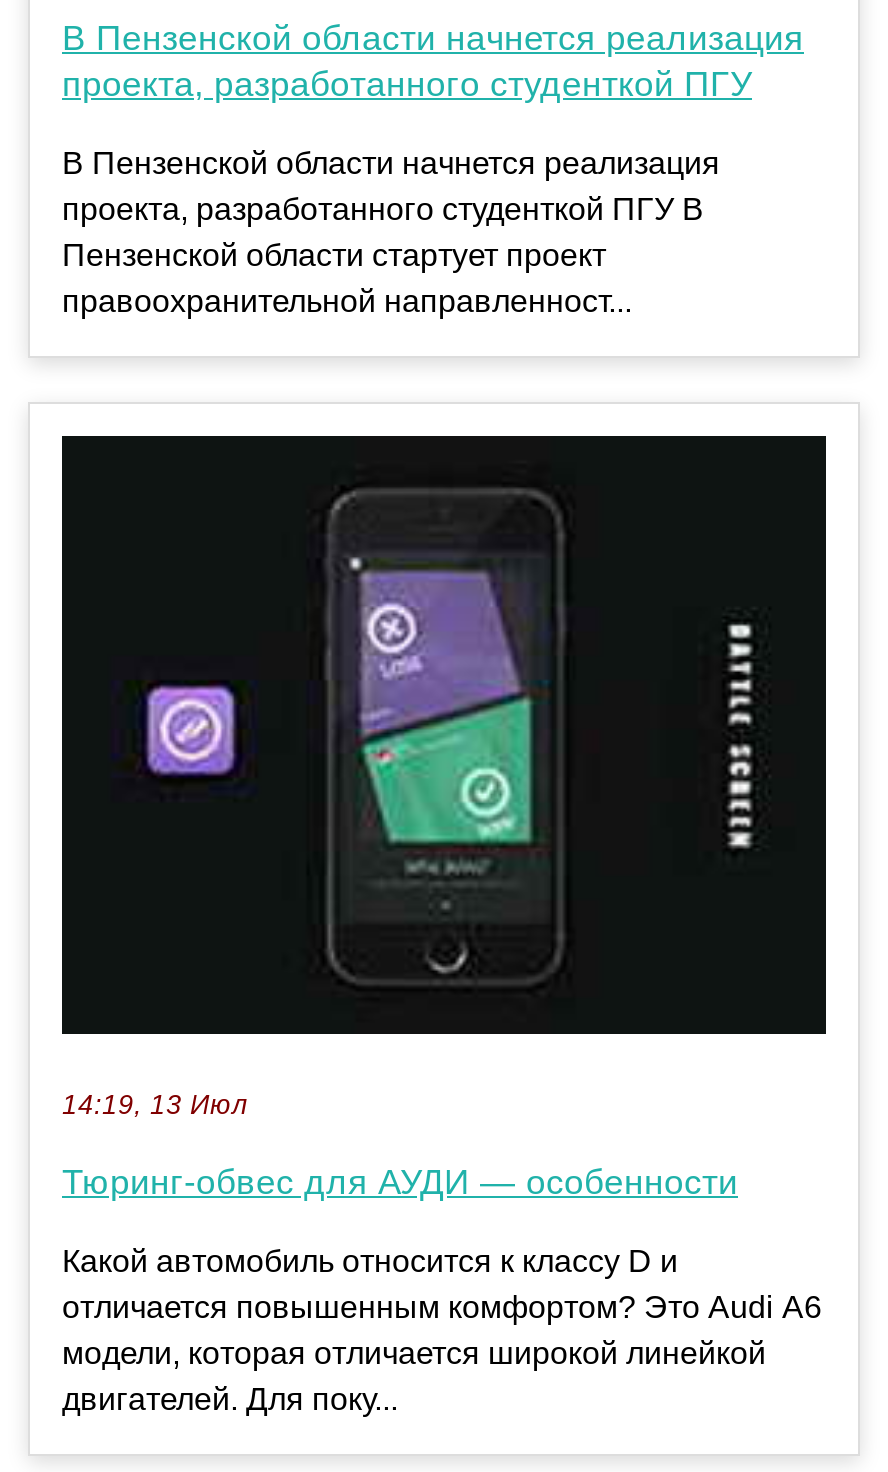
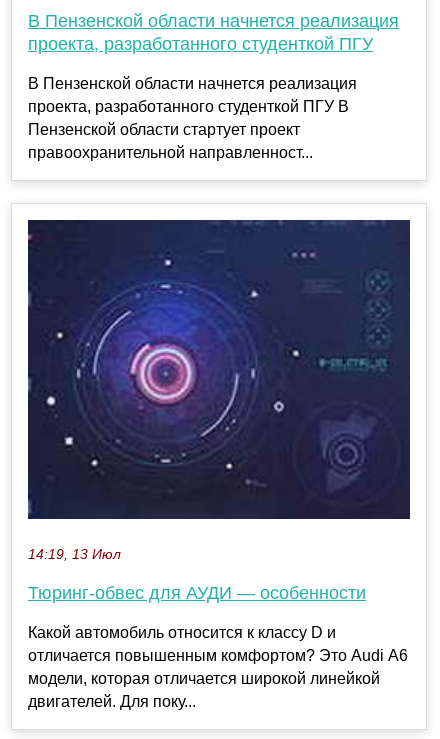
[60,435,826,1035] [image] -> [27,219,410,519] [image]

